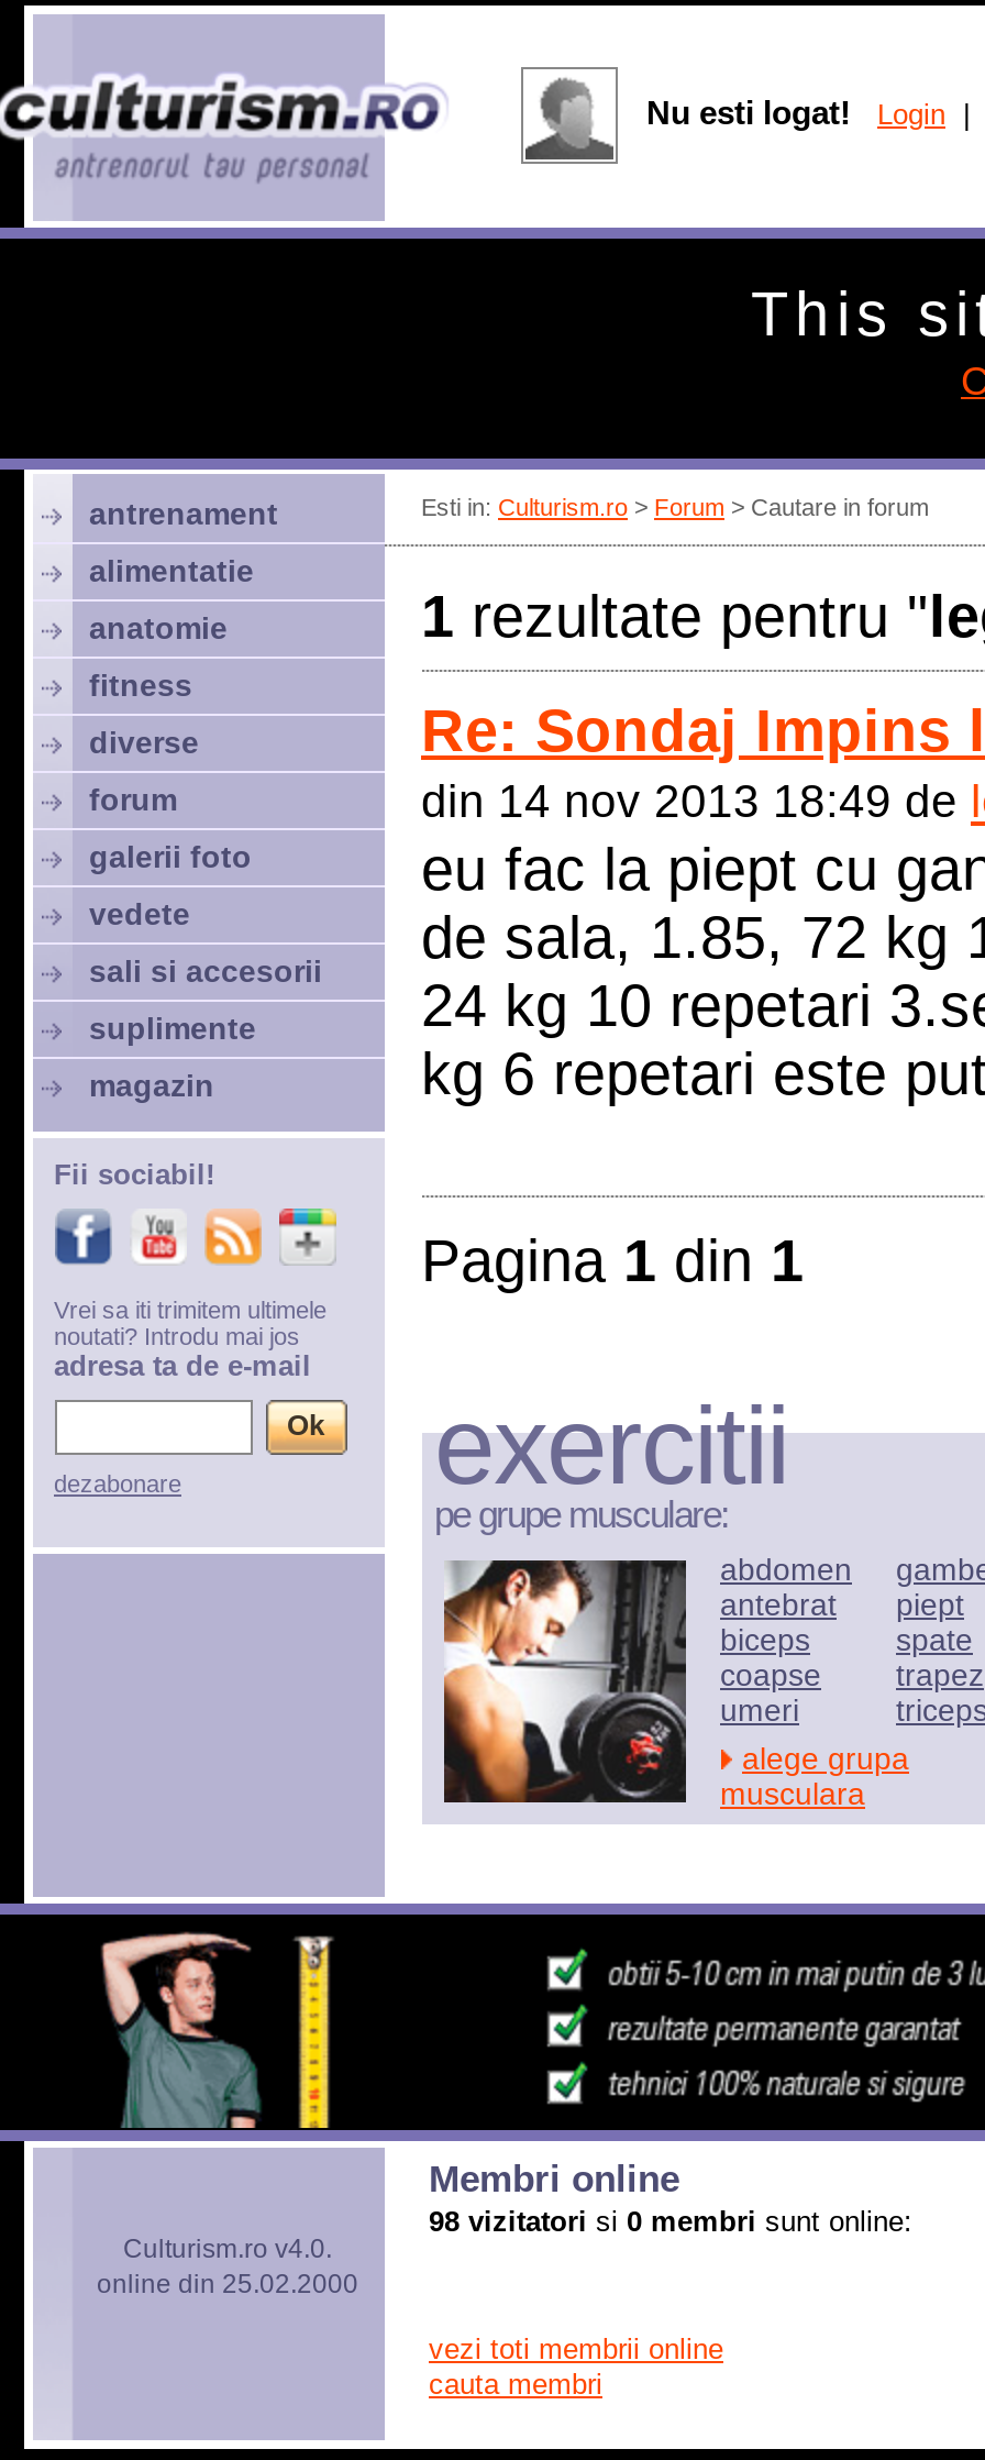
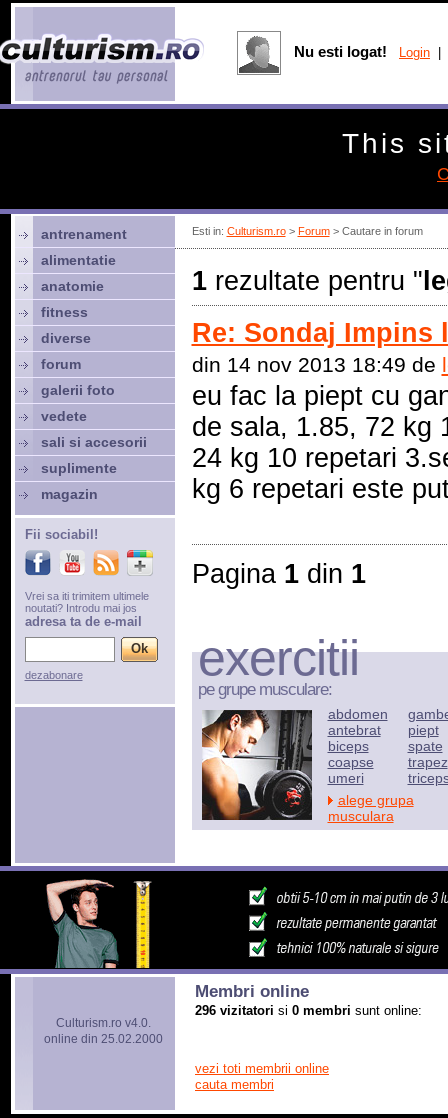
[429,2205,912,2238] 98 vizitatori si 0 membri sunt online: -> [195,1003,422,1018] 296 vizitatori si 0 membri sunt online:

